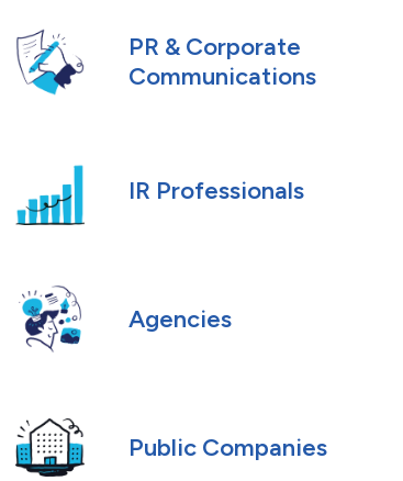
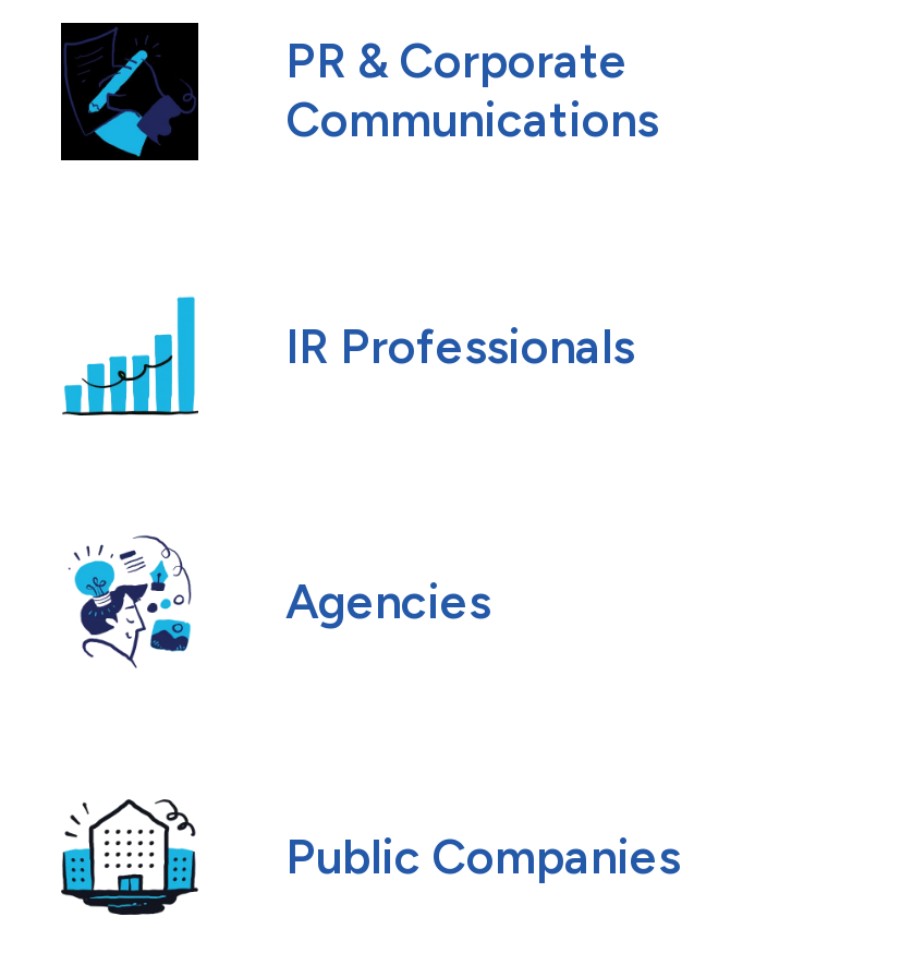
[15,27,85,97] [image] -> [59,21,200,162] [image]

